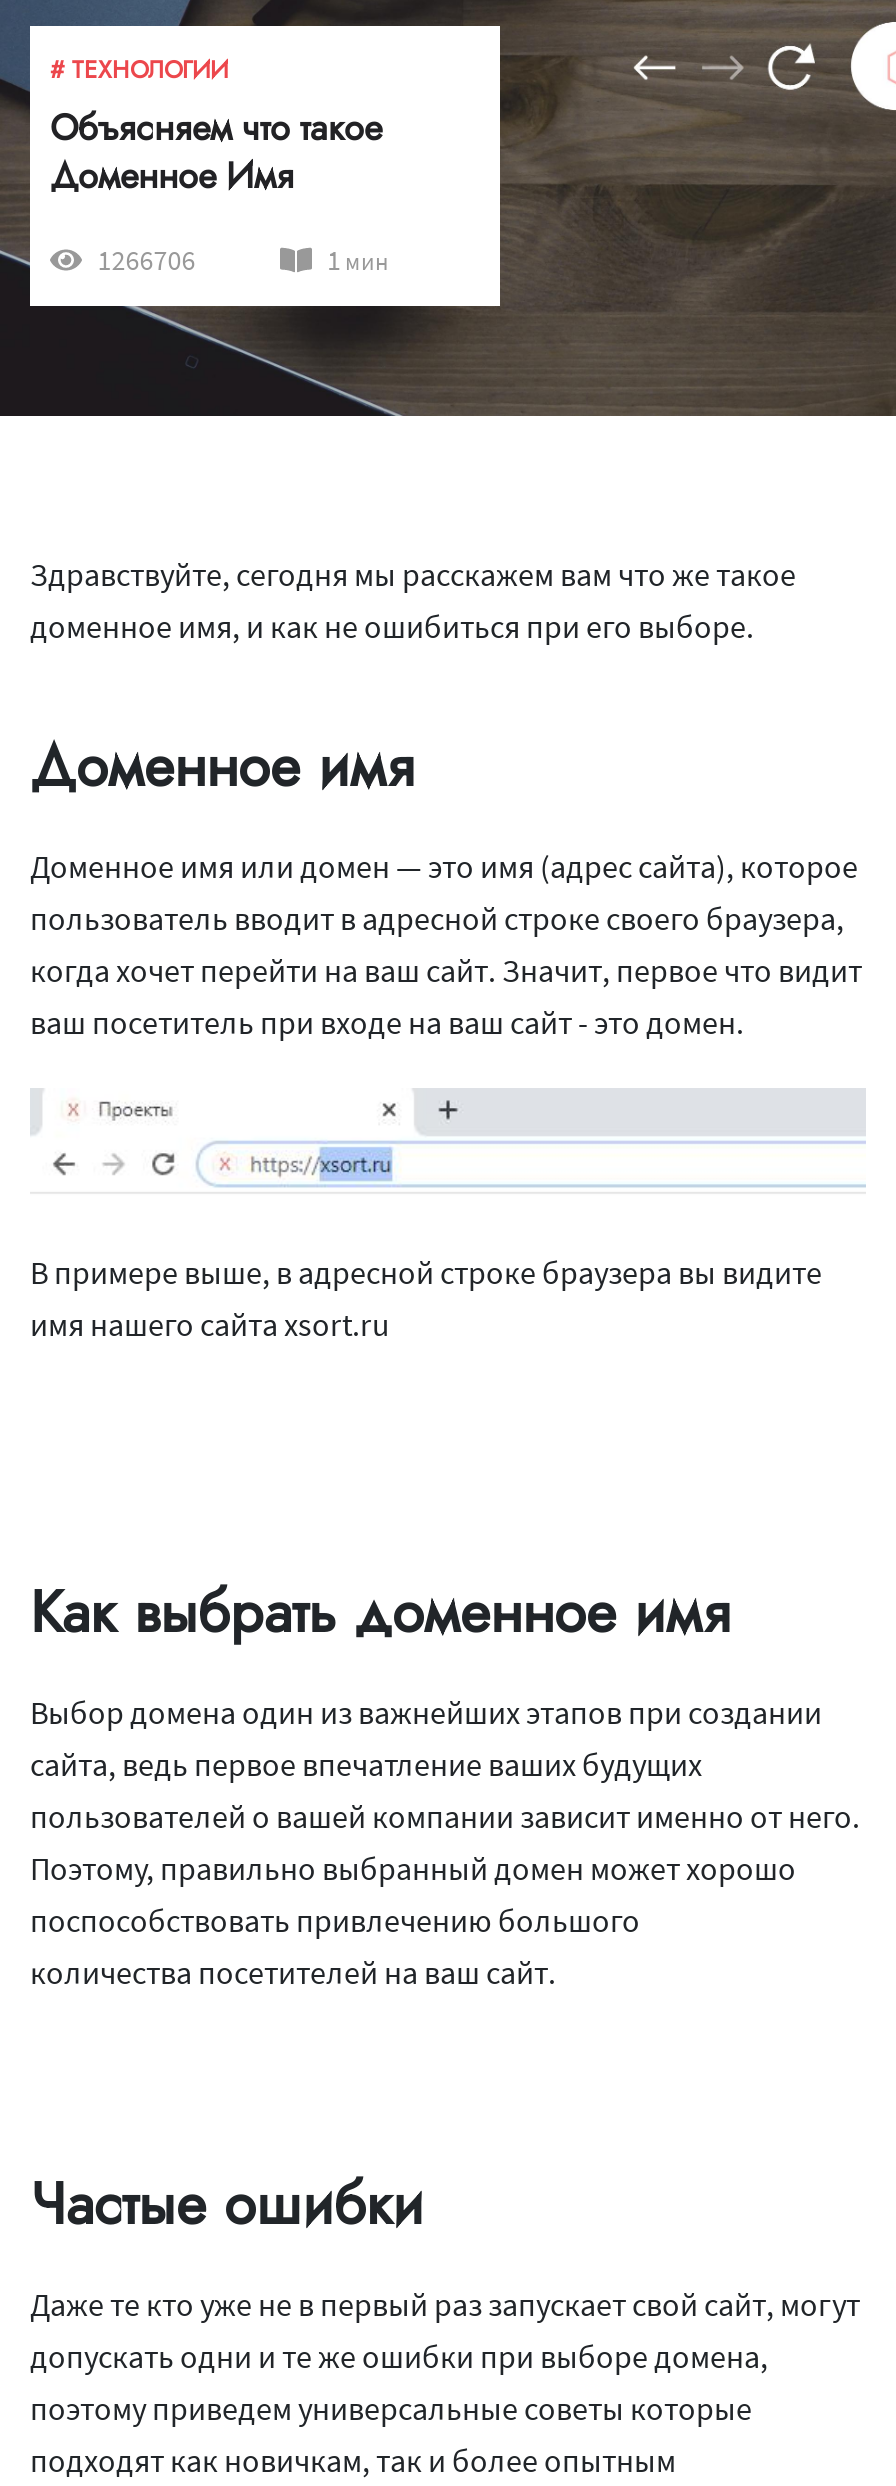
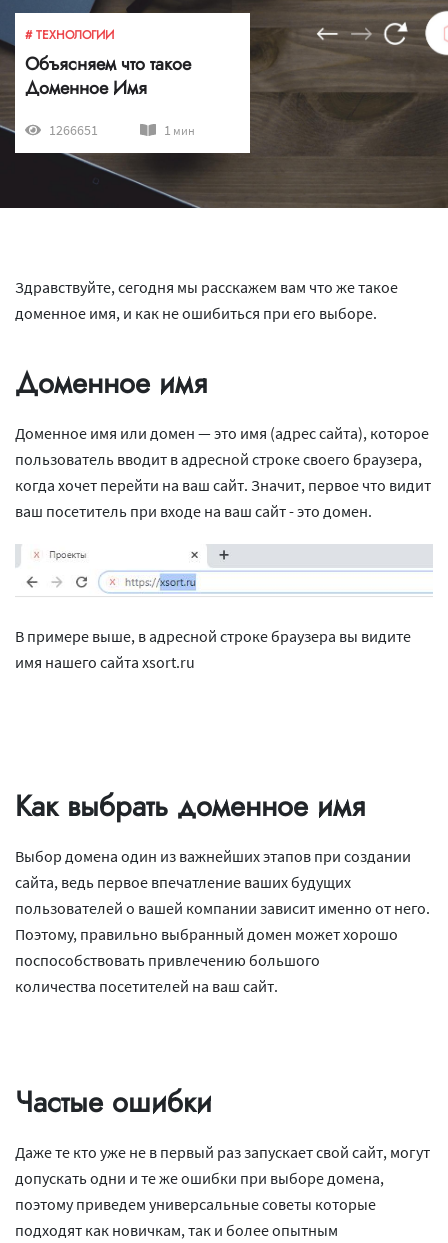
[98,242,196,278] 1266706 -> [49,121,98,139] 1266651

